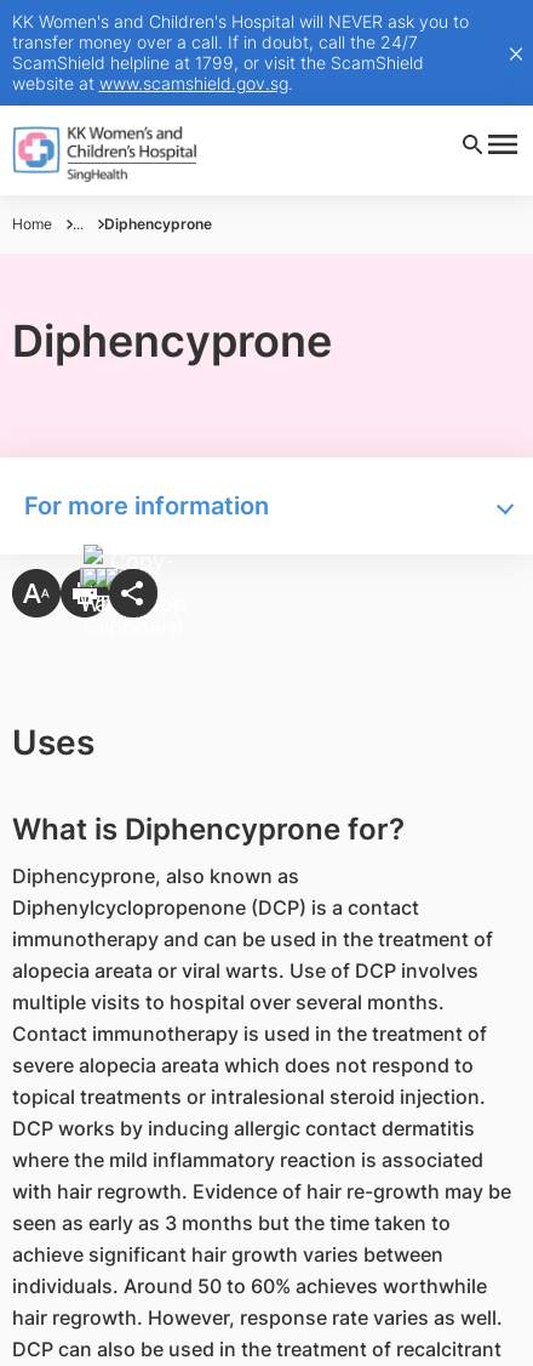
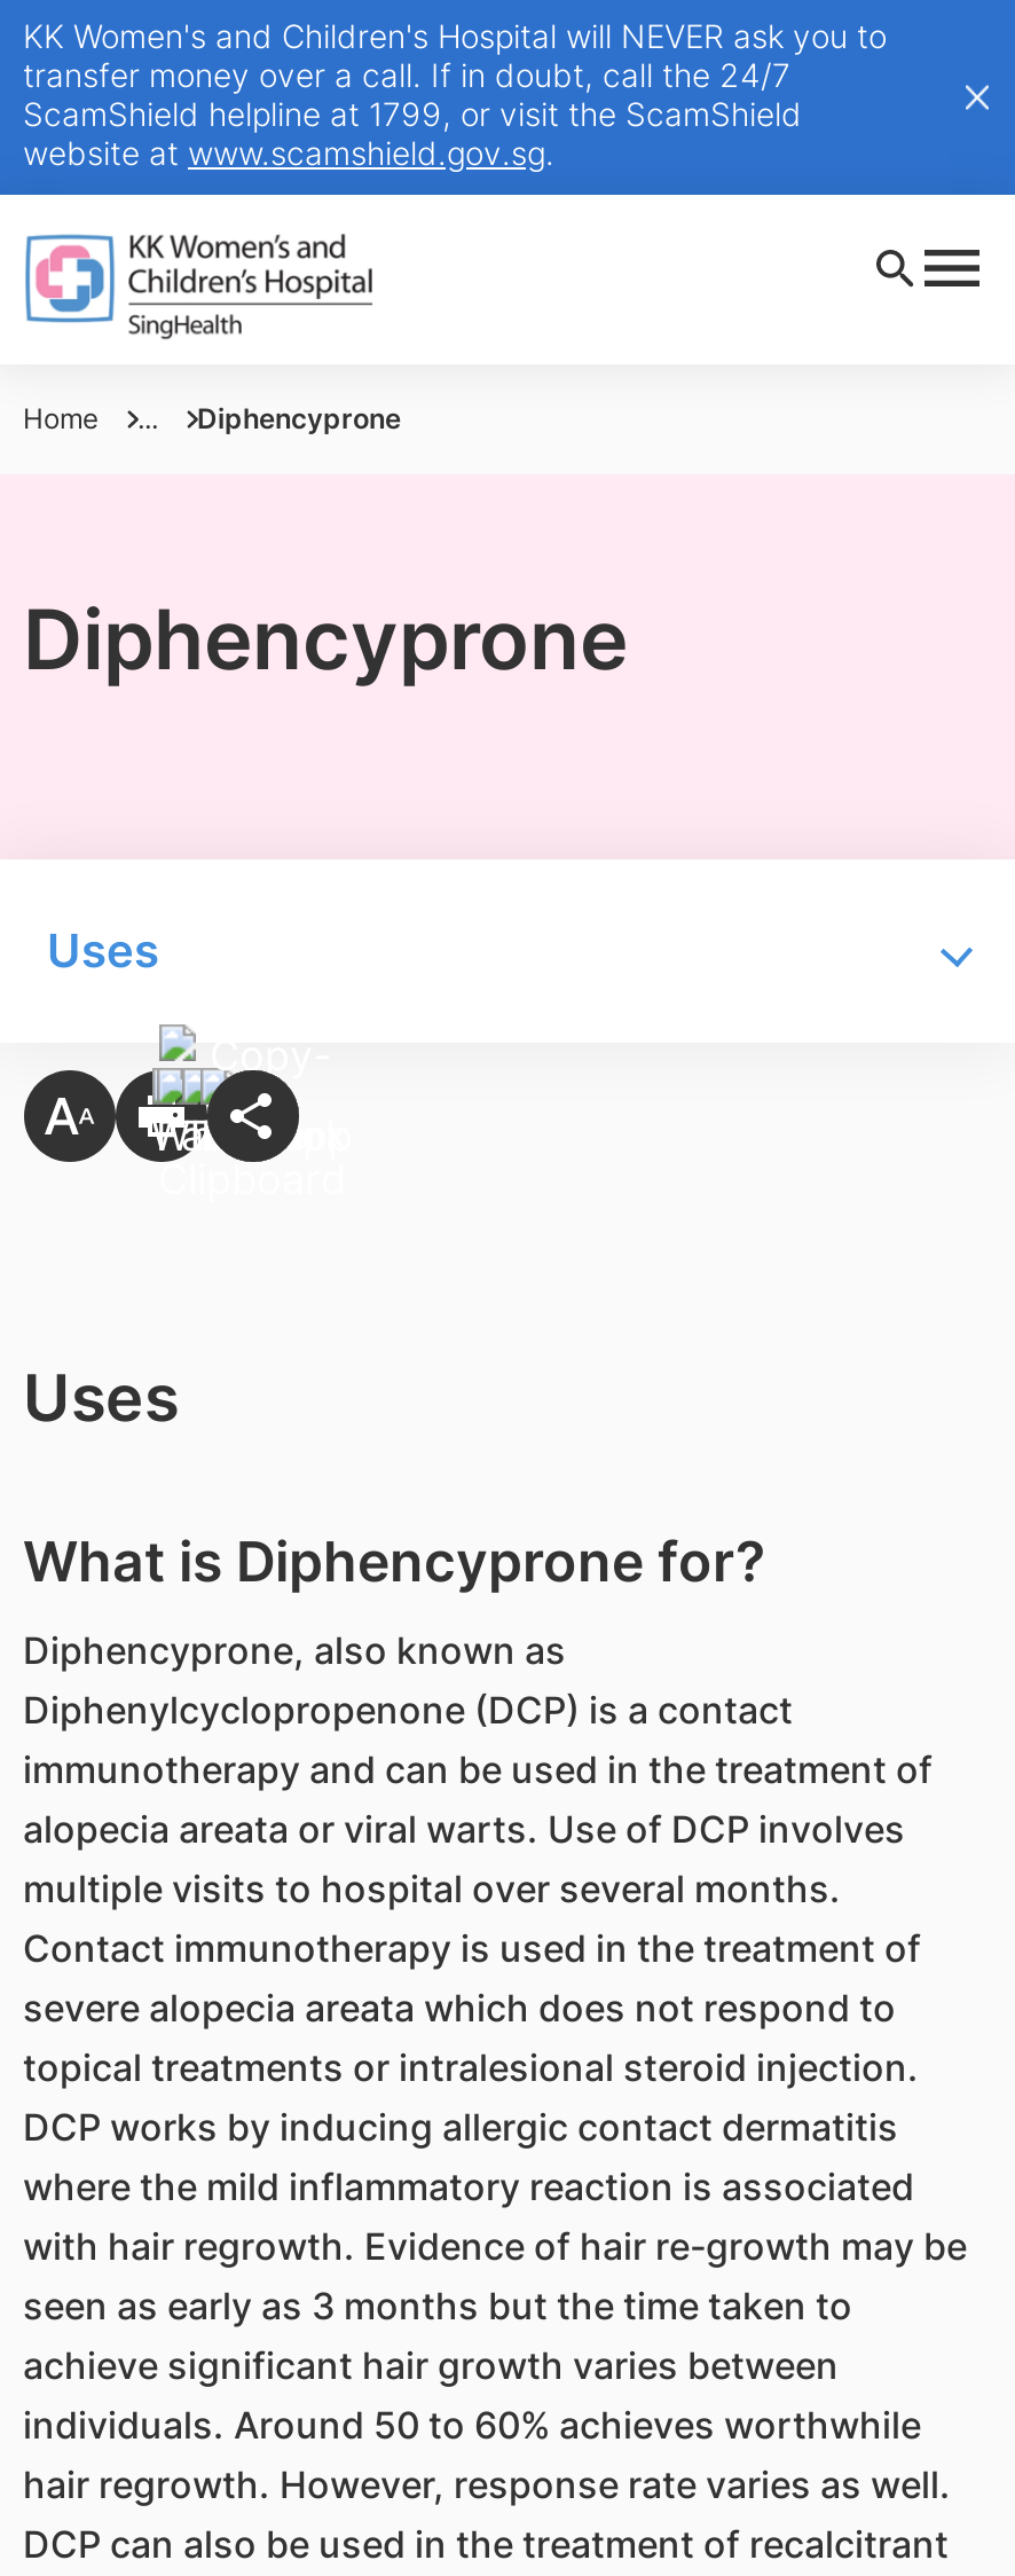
[24,491,269,520] For more information -> [47,924,159,979] Uses

